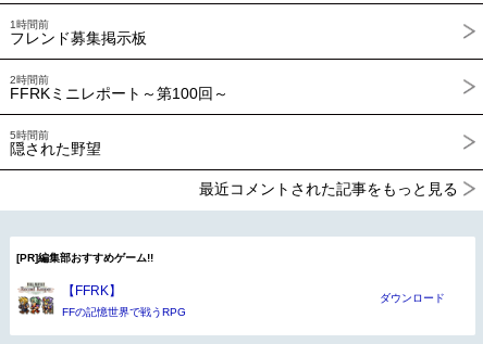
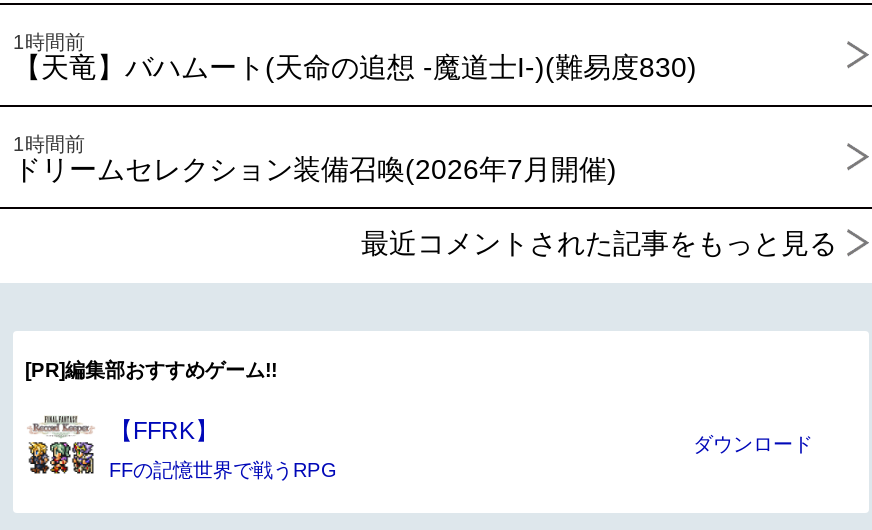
[10,29,228,157] フレンド募集掲示板 | 2時間前 | FFRKミニレポート～第100回～ | 5時間前 | 隠された野望 -> [13,51,697,185] 【天竜】バハムート(天命の追想 -魔道士I-)(難易度830) | 1時間前 | ドリームセレクション装備召喚(2026年7月開催)

